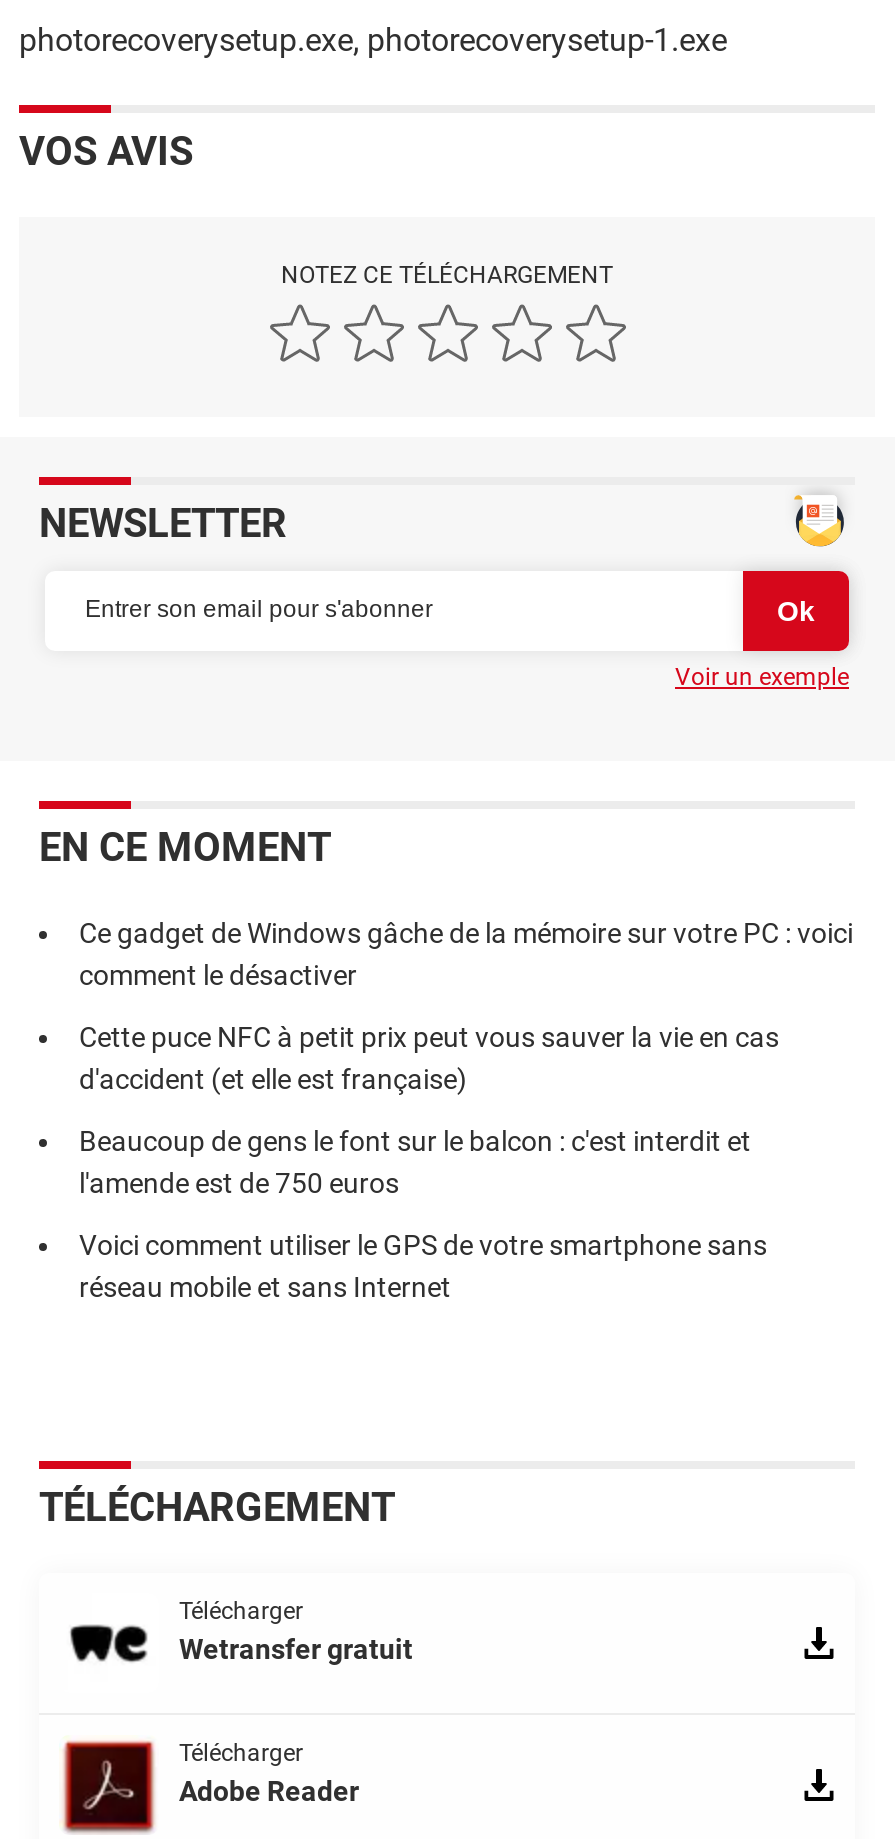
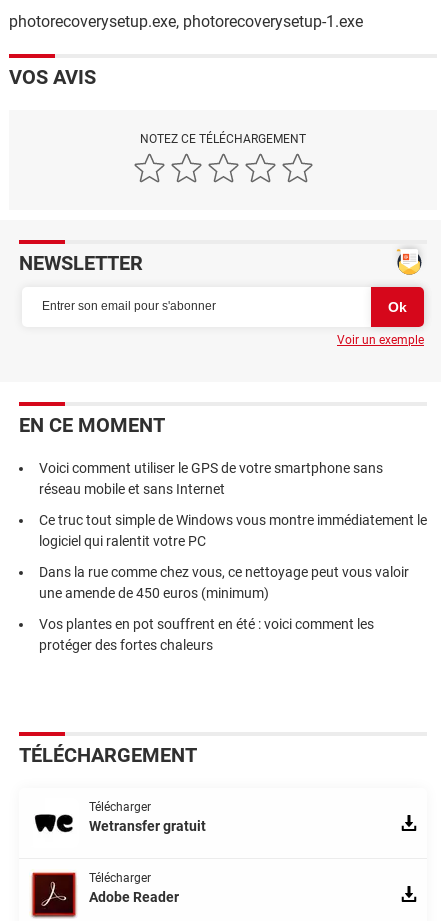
[79,916,853,1198] Ce gadget de Windows gâche de la mémoire sur votre PC : voici | comment le désactiver | Cette puce NFC à petit prix peut vous sauver la vie en cas | d'accident (et elle est française) | Beaucoup de gens le font sur le balcon : c'est interdit et | l'amende est de 750 euros -> none
moved [79,1228,767,1302] -> [39,460,383,497]: Voici comment utiliser le GPS de votre smartphone sans | réseau mobile et sans Internet
none -> [39,512,427,653] Ce truc tout simple de Windows vous montre immédiatement le | logiciel qui ralentit votre PC | Dans la rue comme chez vous, ce nettoyage peut vous valoir | une amende de 450 euros (minimum) | Vos plantes en pot souffrent en été : voici comment les | protéger des fortes chaleurs

